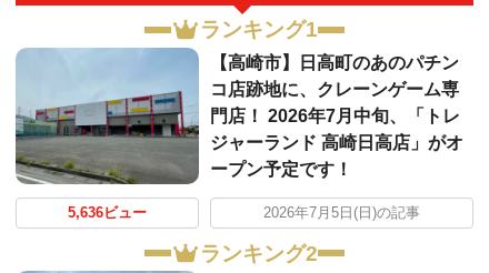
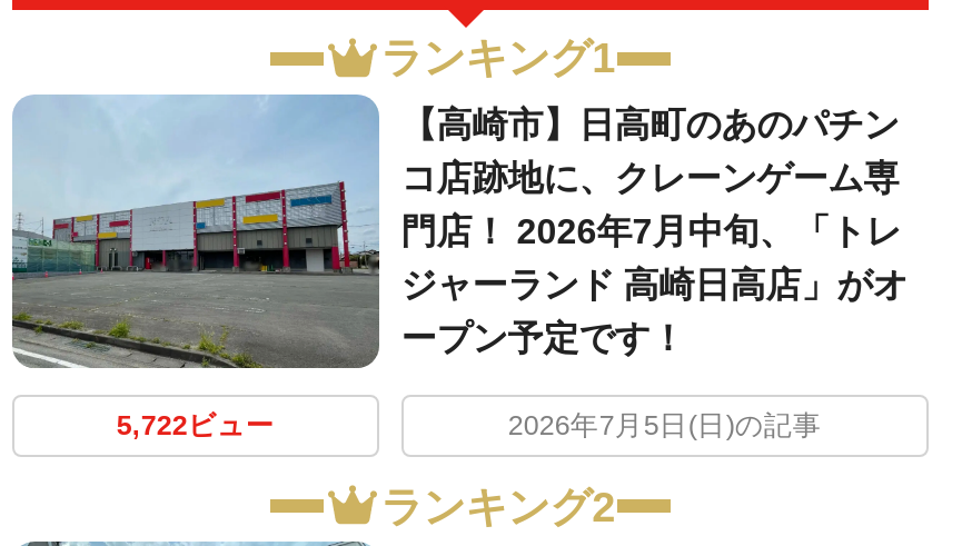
[68,206,146,221] 5,636ビュー -> [116,410,274,441] 5,722ビュー

